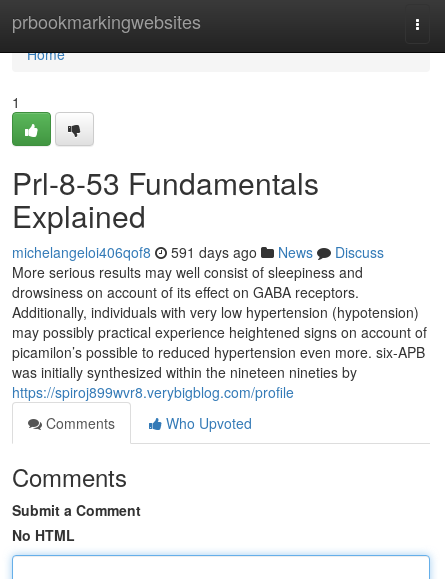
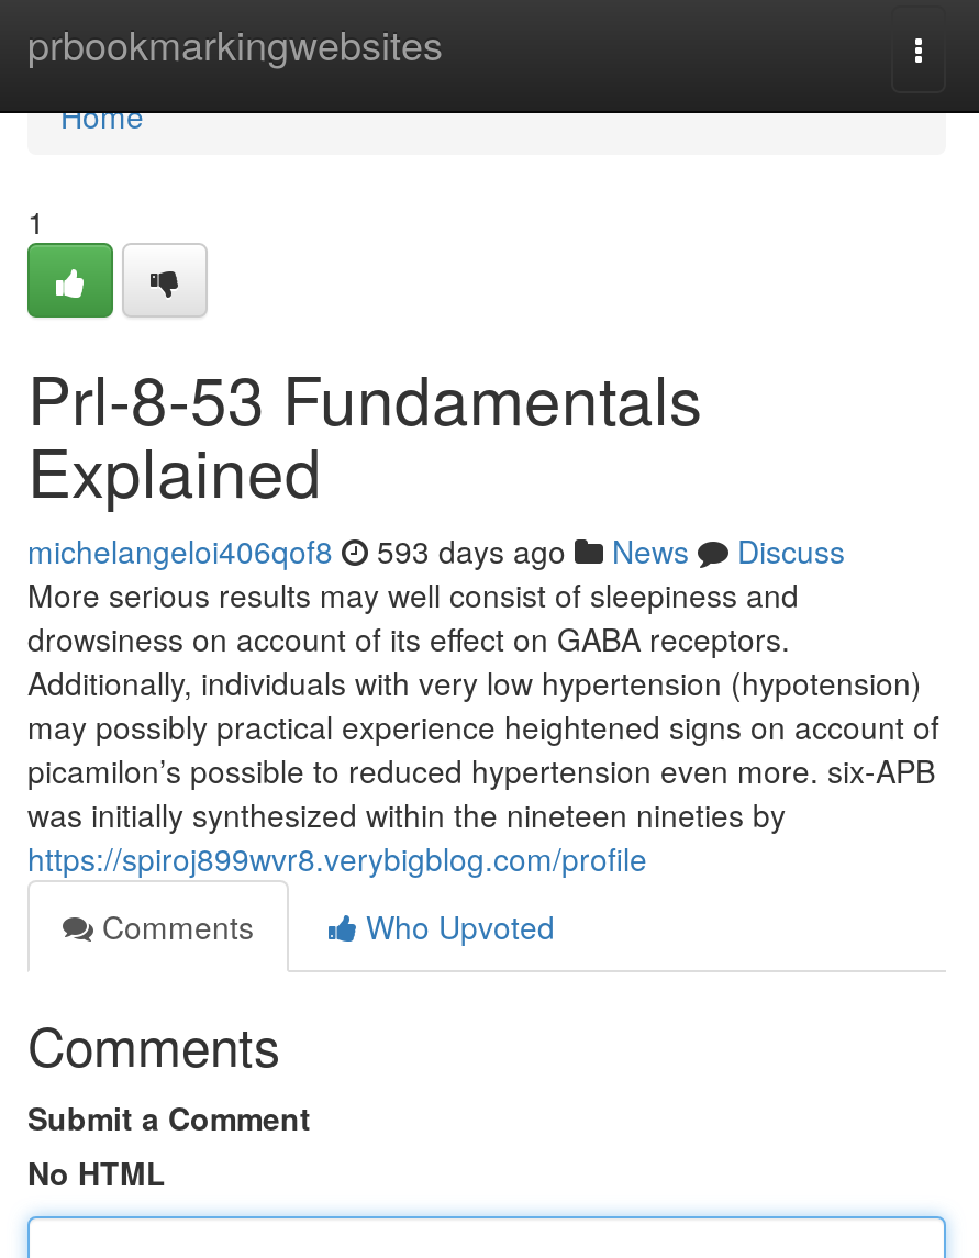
[12,242,384,262] michelangeloi406qof8 591 days ago News Discuss -> [27,528,845,572] michelangeloi406qof8 593 days ago News Discuss

